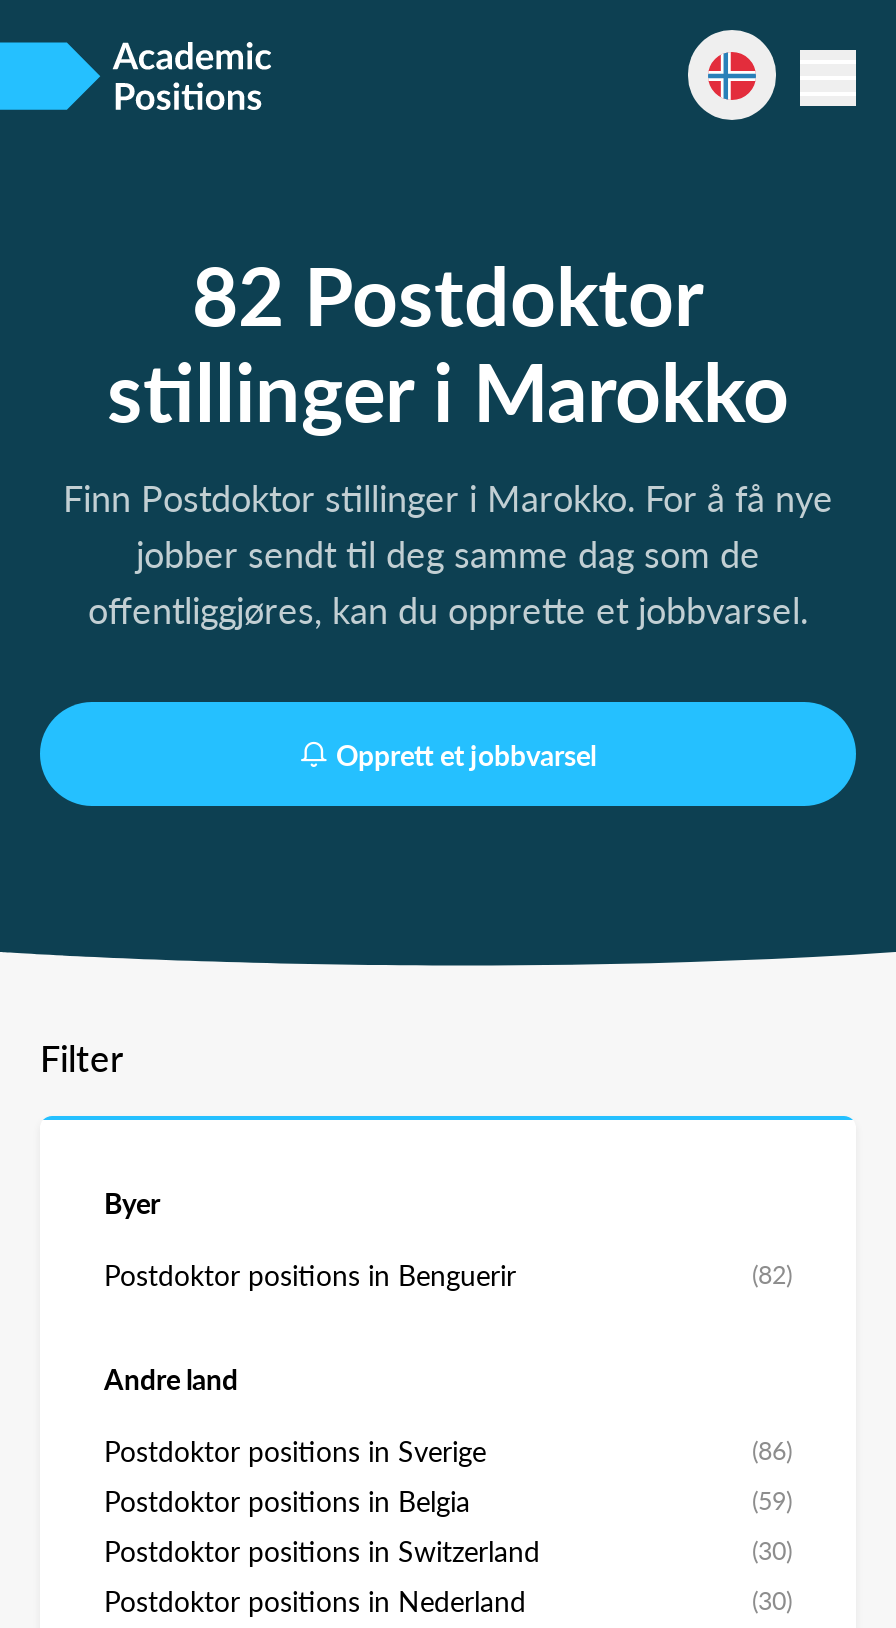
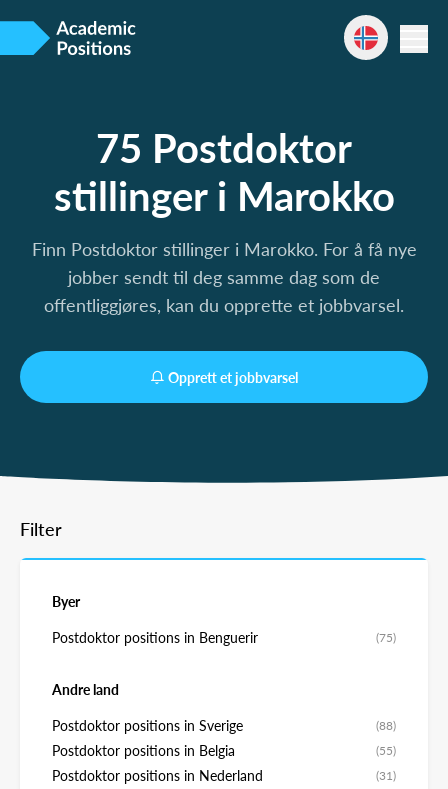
[192,236,704,350] 82 Postdoktor -> [96,118,352,175] 75 Postdoktor
[752,1256,792,1292] (82) -> [376,628,396,646] (75)
[752,1432,792,1468] (86) -> [376,716,396,734] (88)
[104,1482,792,1570] (59) | Postdoktor positions in Switzerland | (30) -> [376,741,396,759] (55)
[752,1582,792,1618] (30) -> [376,766,396,784] (31)

